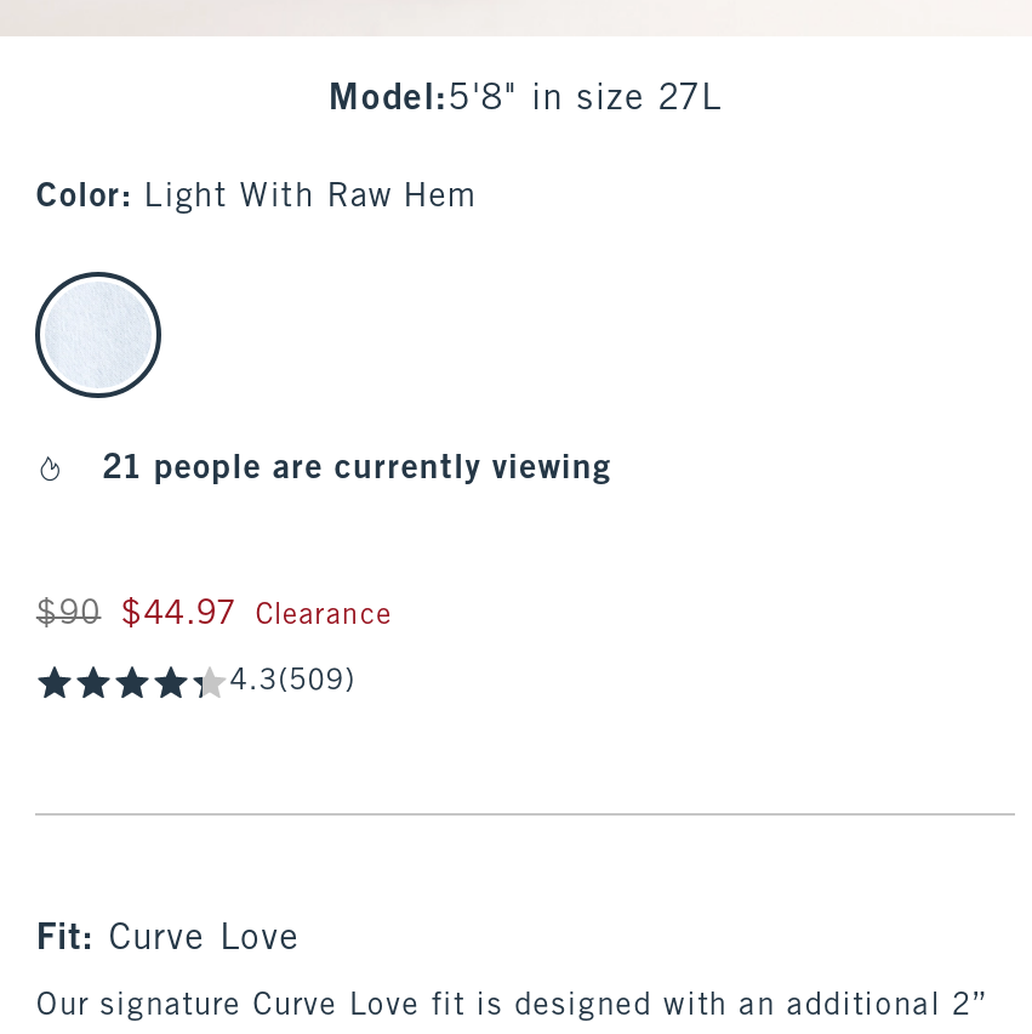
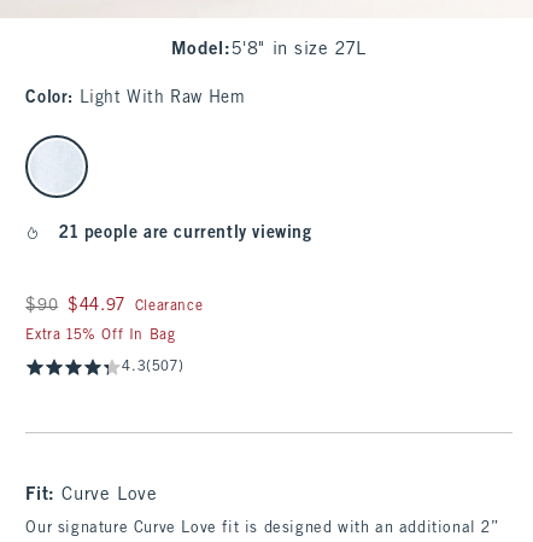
[230,667,356,697] 4.3(509) -> [26,328,184,374] Extra 15% Off In Bag | 4.3(507)

